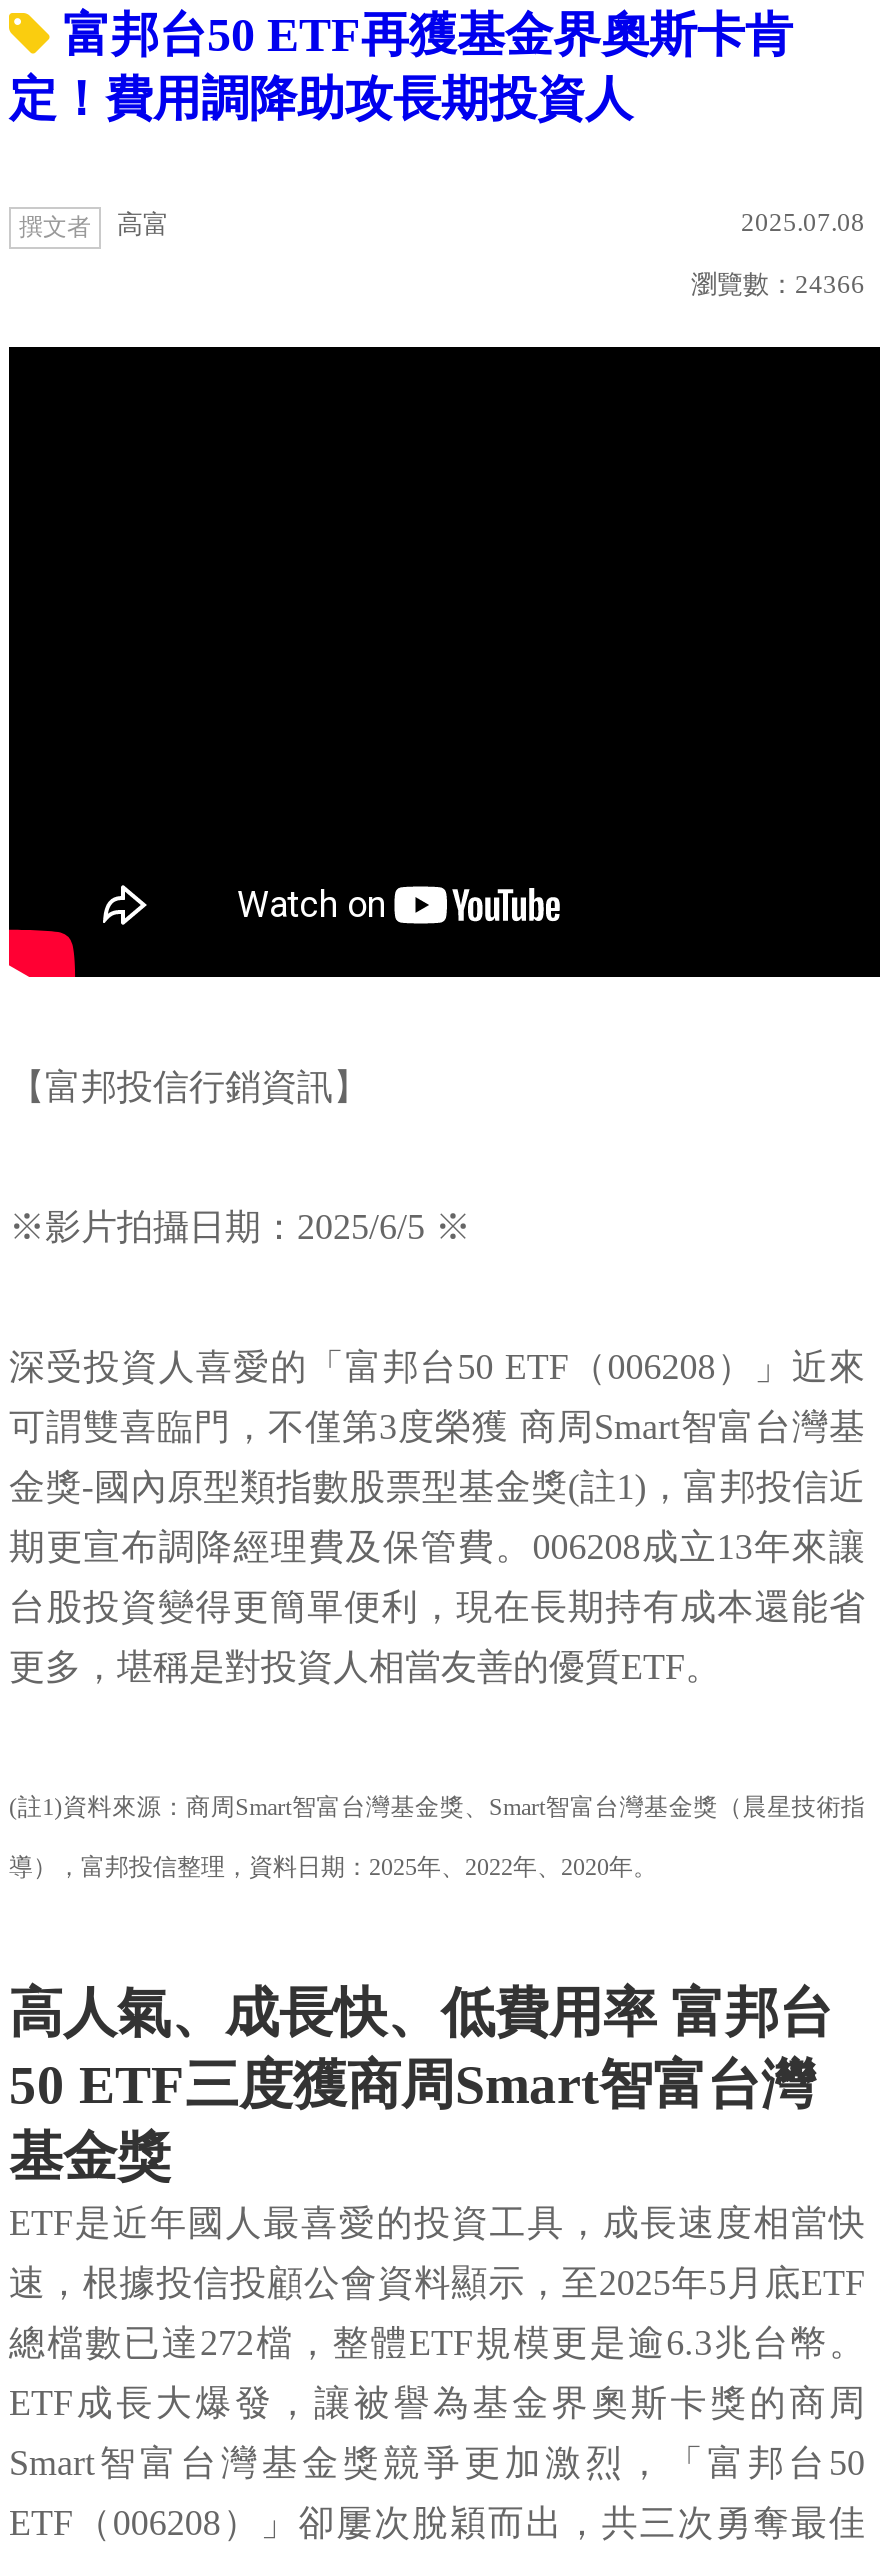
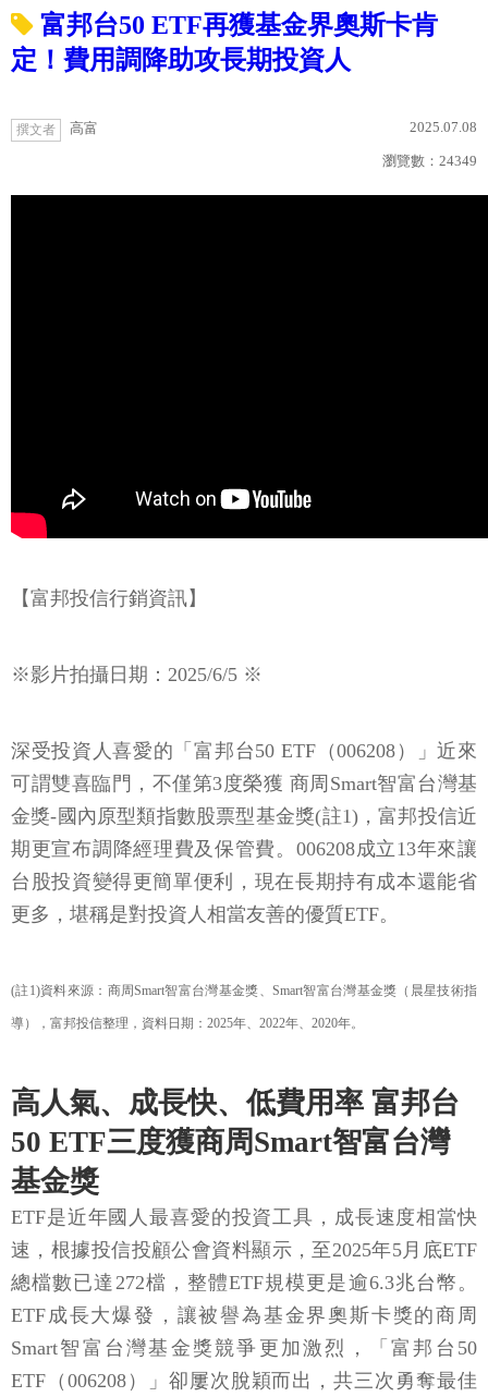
[691,269,865,299] 瀏覽數：24366 -> [382,153,477,169] 瀏覽數：24349

